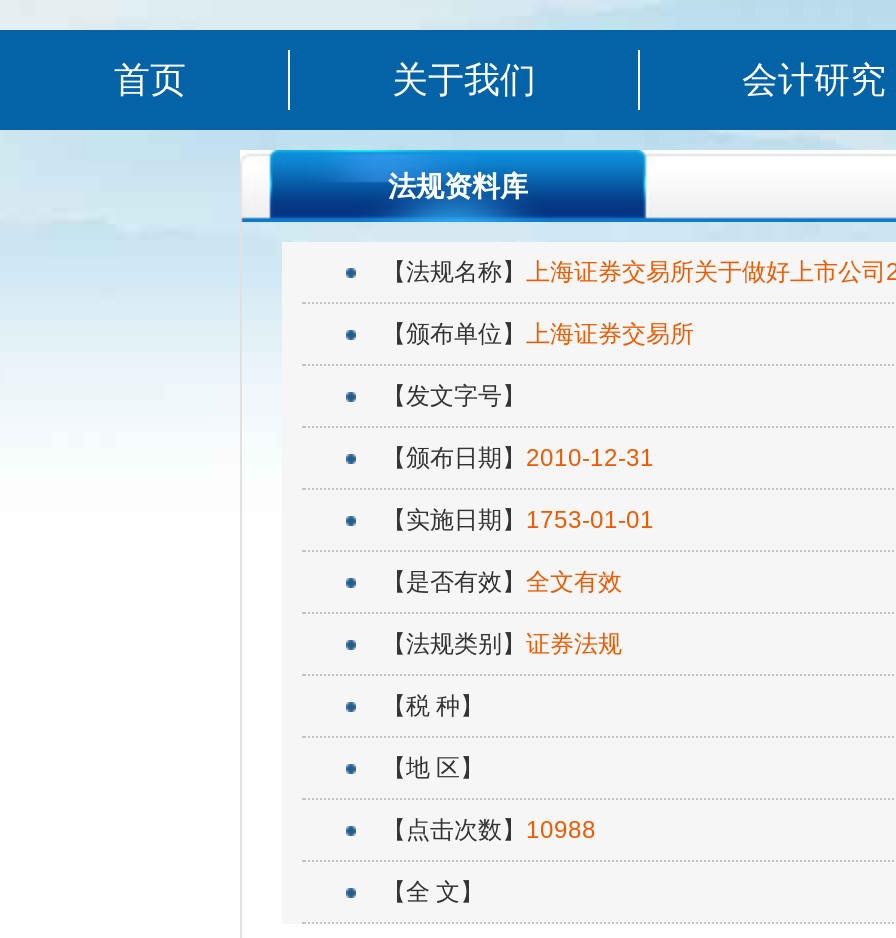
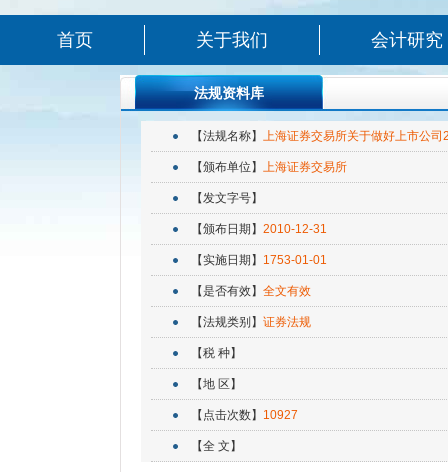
[382,816,596,844] 【点击次数】10988 -> [191,408,298,422] 【点击次数】10927

